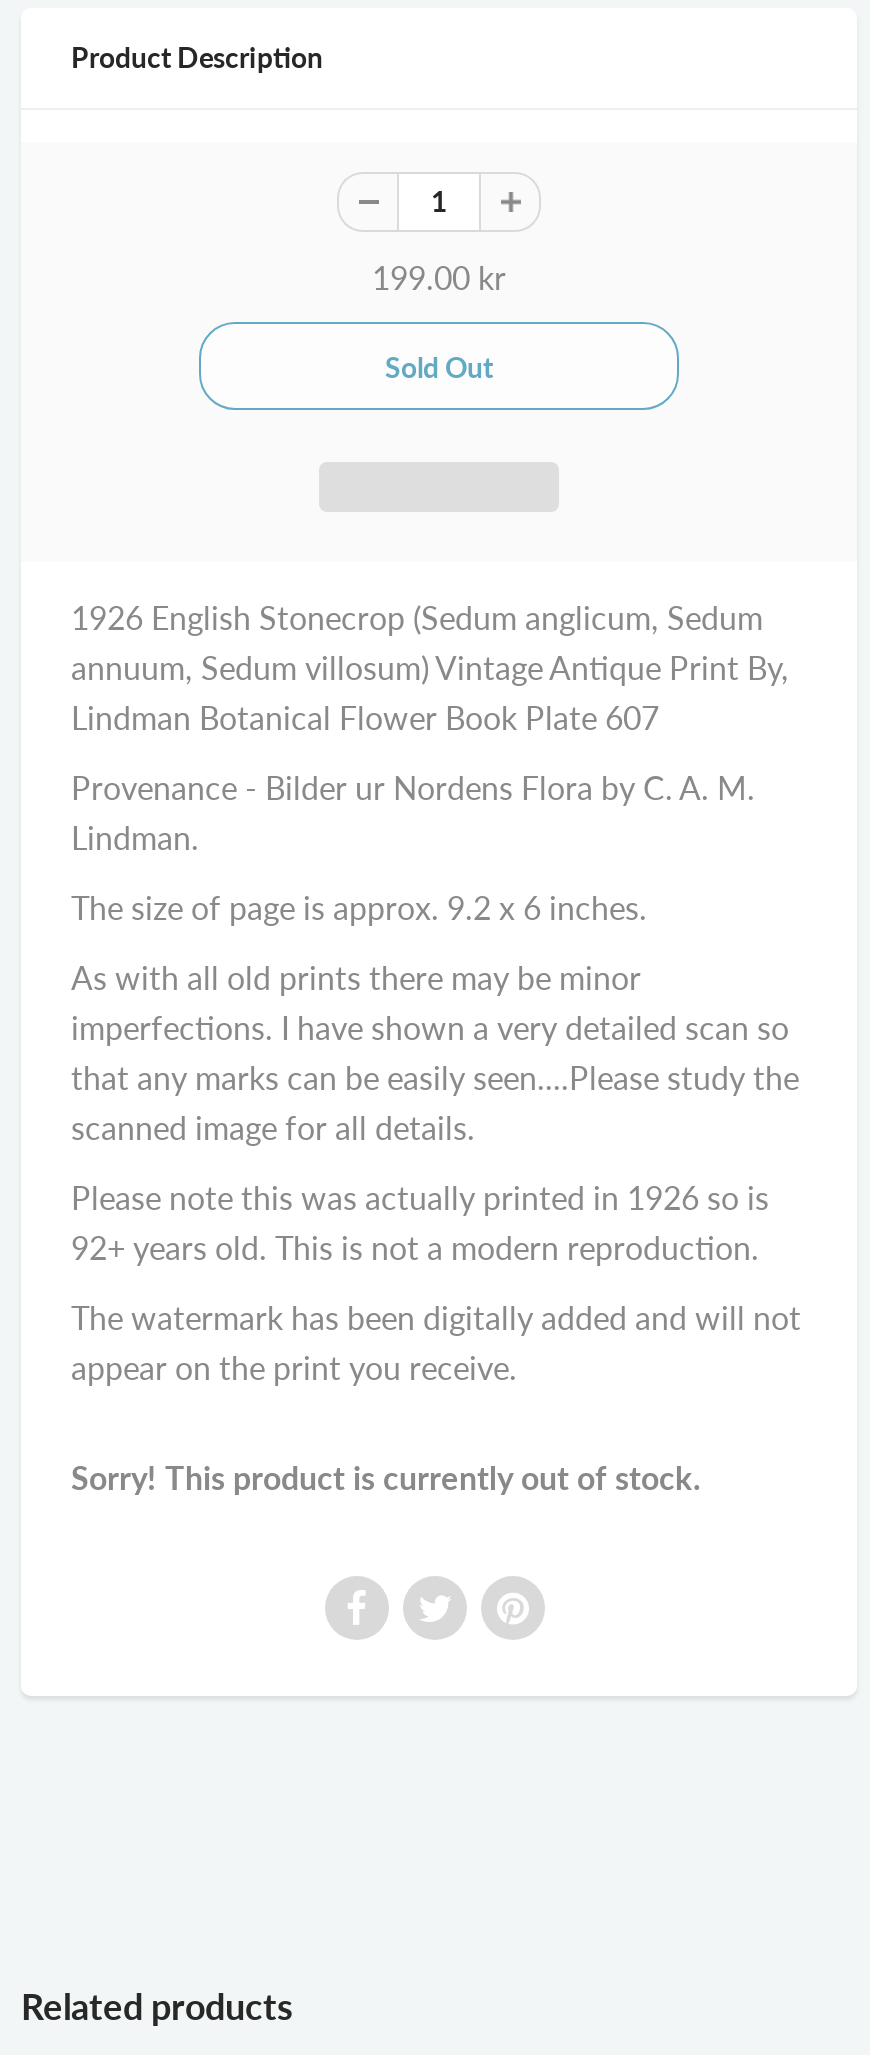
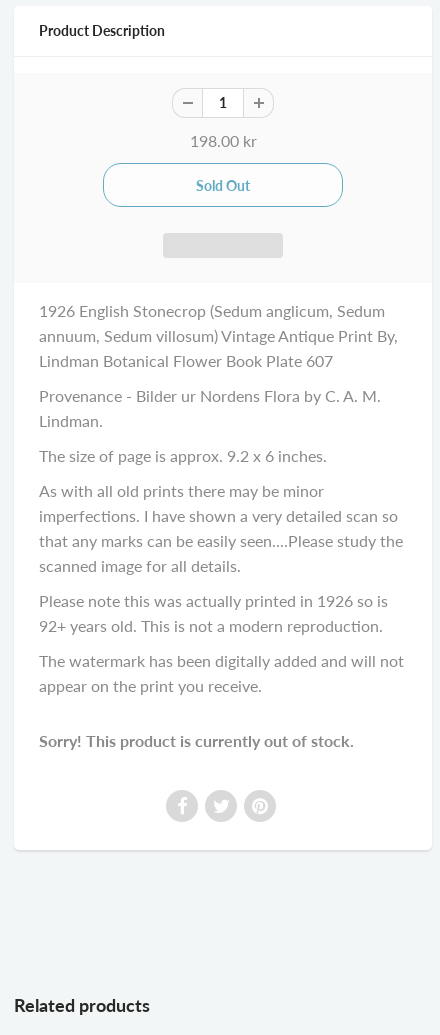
[372,258,506,296] 199.00 kr -> [189,131,256,150] 198.00 kr

